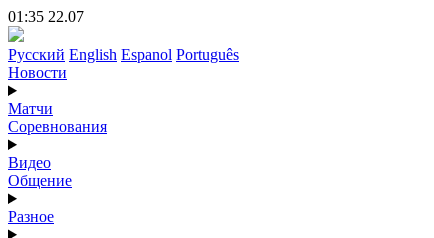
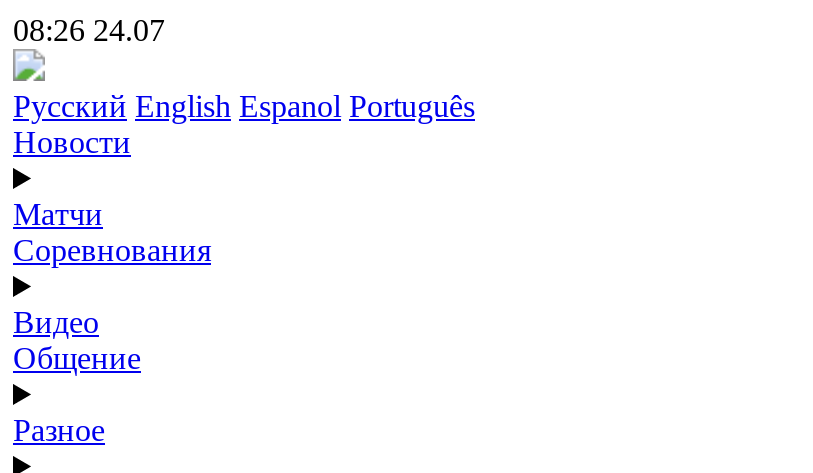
[8,8,84,25] 01:35 22.07 -> [13,13,165,47] 08:26 24.07

